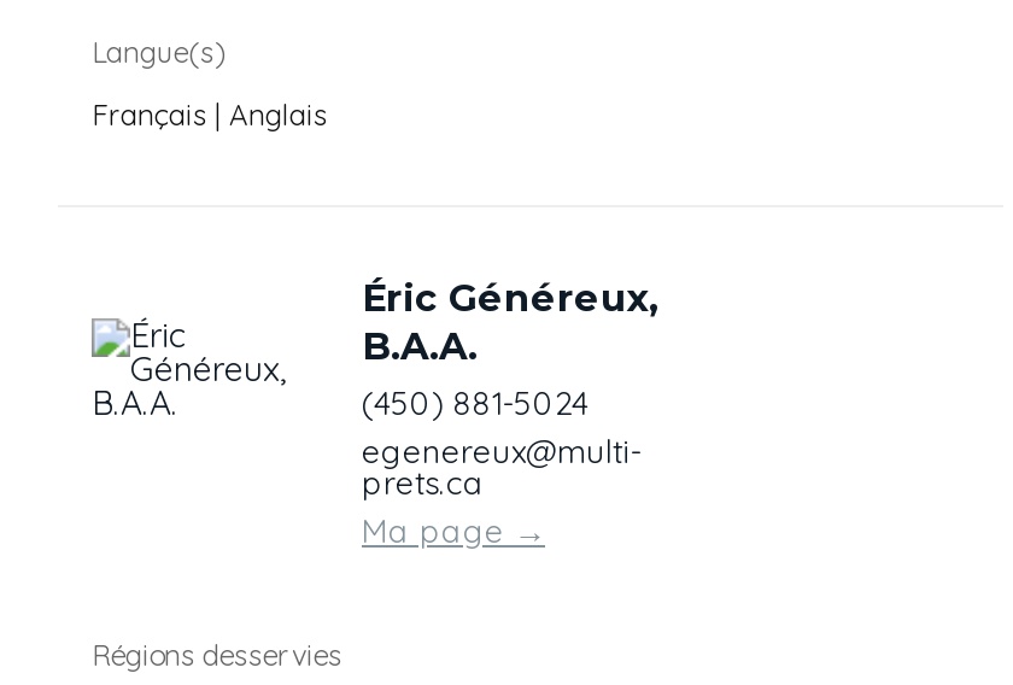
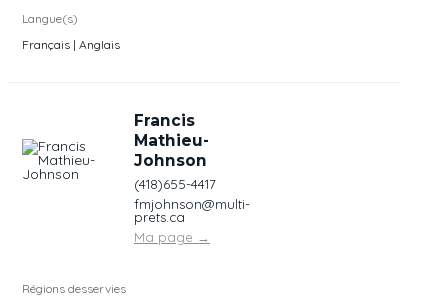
[92,274,658,470] [image] | Éric Généreux, | B.A.A. | (450) 881-5024 | egenereux@multi- -> [22,111,250,212] [image] | Francis | Mathieu- | Johnson | (418)655-4417 | fmjohnson@multi-

